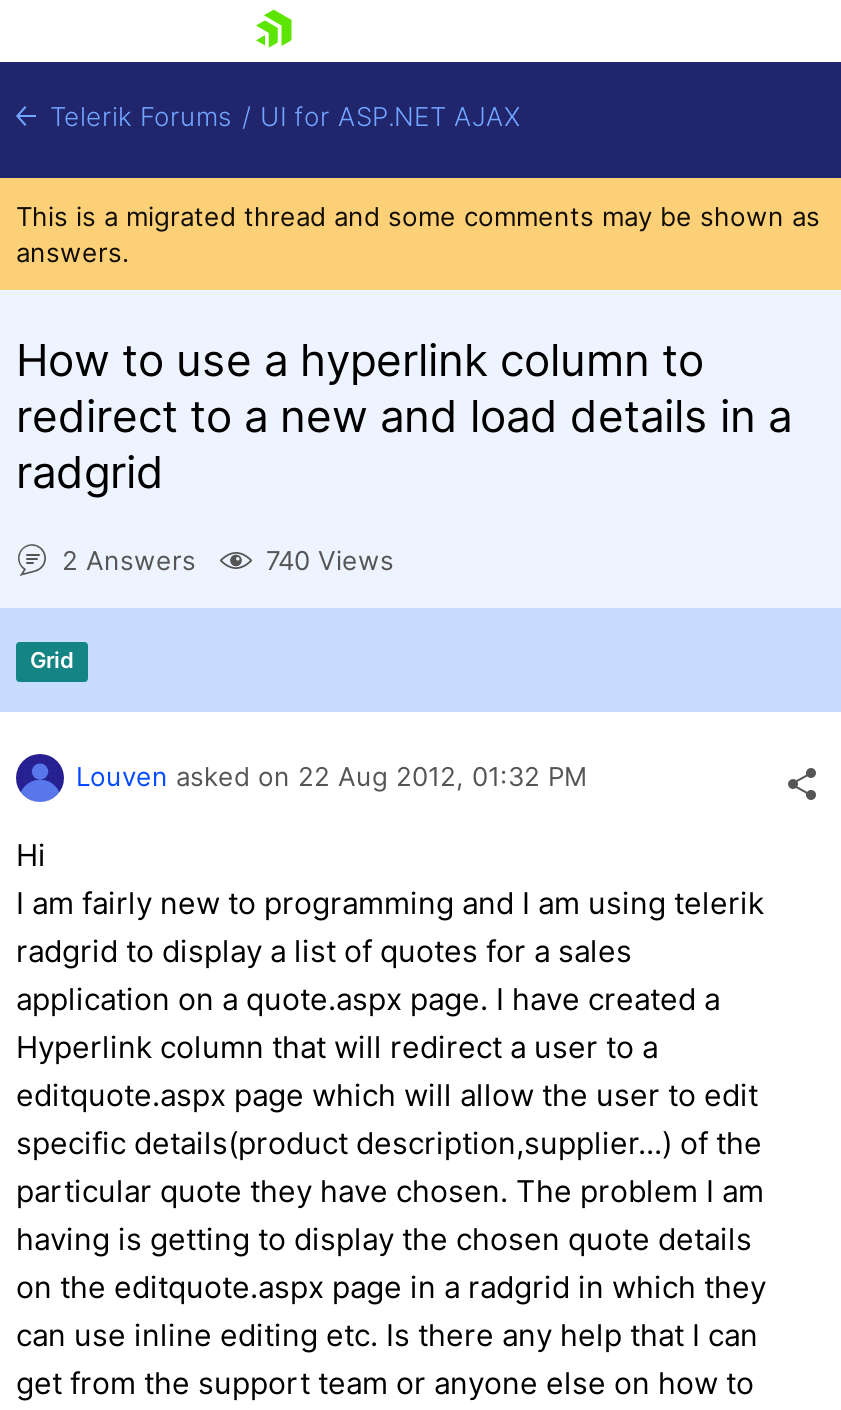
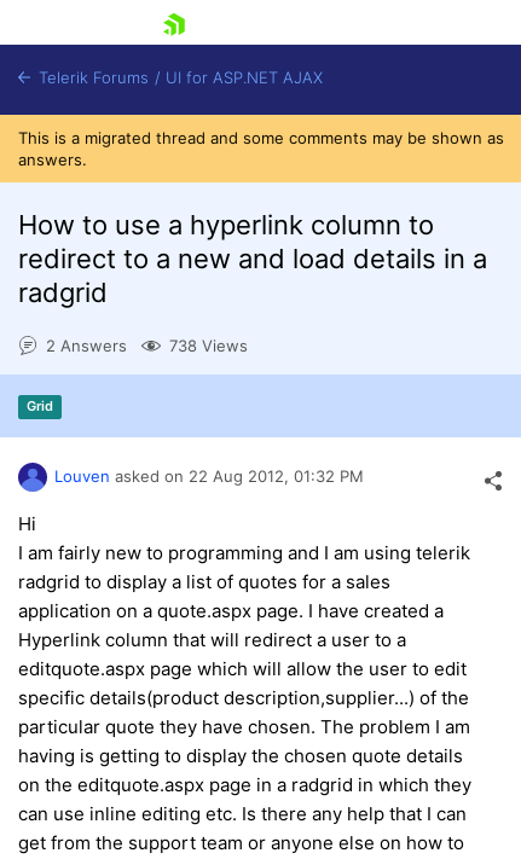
[266,545,394,577] 740 Views -> [169,336,248,356] 738 Views

